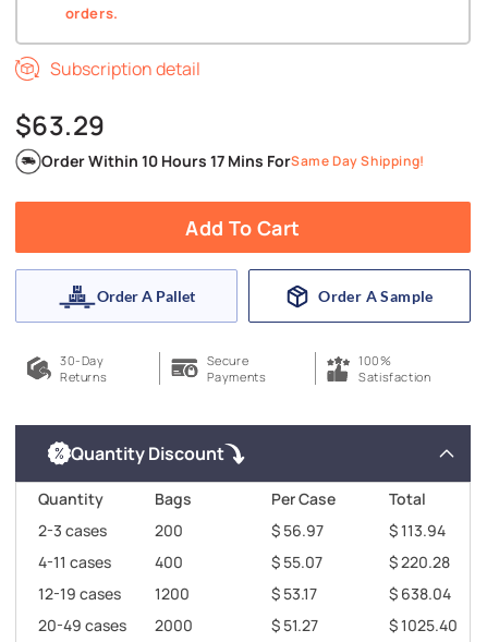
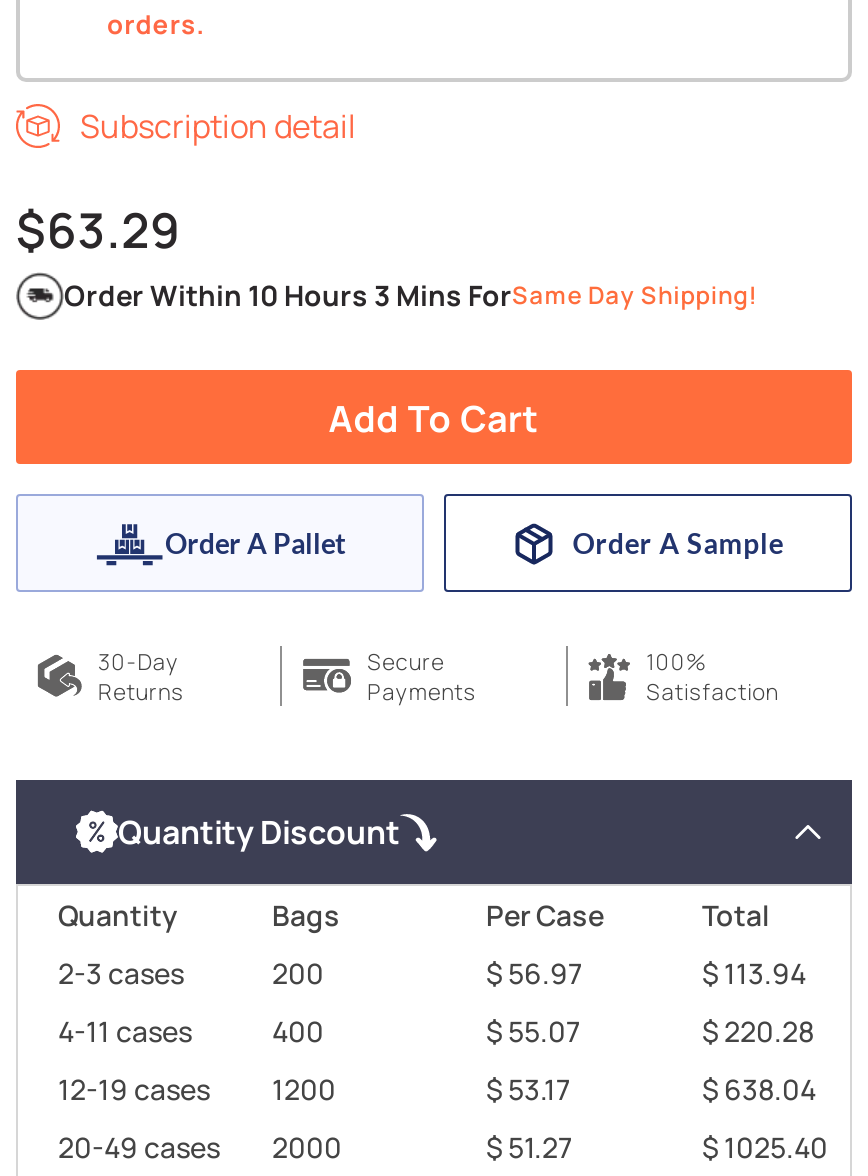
[41,151,425,172] Order Within 10 Hours 17 Mins ForSame Day Shipping! -> [64,277,758,315] Order Within 10 Hours 3 Mins ForSame Day Shipping!

